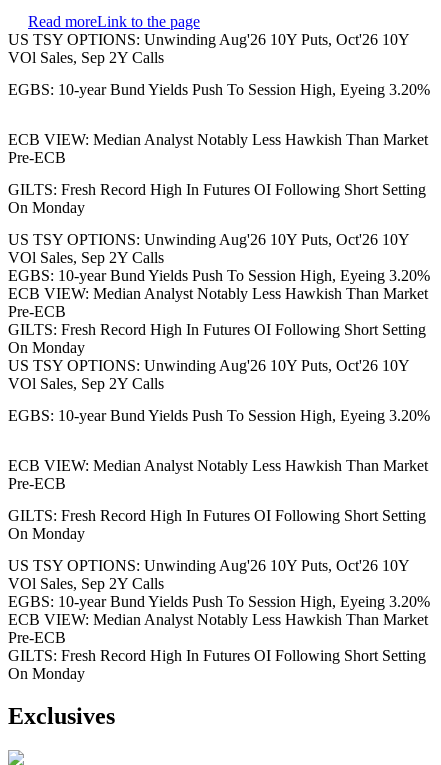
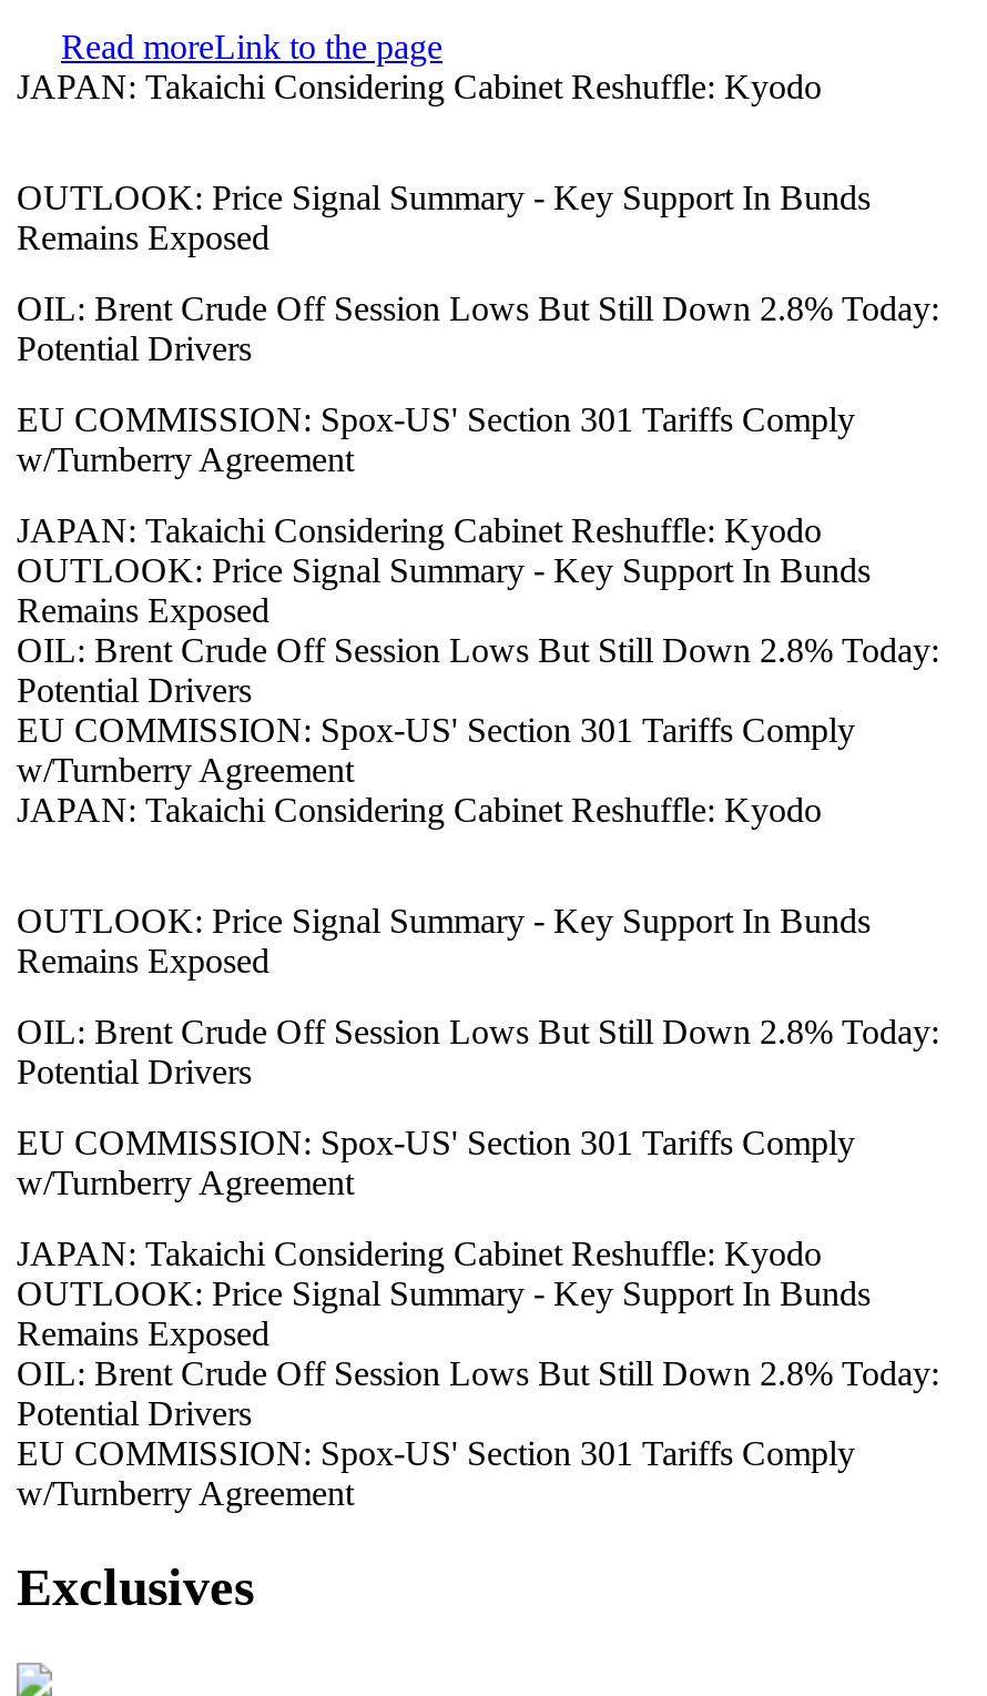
[8,31,409,66] US TSY OPTIONS: Unwinding Aug'26 10Y Puts, Oct'26 10Y | VOl Sales, Sep 2Y Calls -> [17,68,822,106] JAPAN: Takaichi Considering Cabinet Reshuffle: Kyodo
[8,81,430,98] EGBS: 10-year Bund Yields Push To Session High, Eyeing 3.20% -> [17,179,871,257] OUTLOOK: Price Signal Summary - Key Support In Bunds | Remains Exposed
[8,131,428,166] ECB VIEW: Median Analyst Notably Less Hawkish Than Market | Pre-ECB -> [17,290,939,368] OIL: Brent Crude Off Session Lows But Still Down 2.8% Today: | Potential Drivers
[8,181,426,216] GILTS: Fresh Record High In Futures OI Following Short Setting | On Monday -> [17,401,855,479] EU COMMISSION: Spox-US' Section 301 Tariffs Comply | w/Turnberry Agreement
[8,231,430,392] US TSY OPTIONS: Unwinding Aug'26 10Y Puts, Oct'26 10Y | VOl Sales, Sep 2Y Calls | EGBS: 10-year Bund Yields Push To Session High, Eyeing 3.20% | ECB VIEW: Median Analyst Notably Less Hawkish Than Market | Pre-ECB | GILTS: Fresh Record High In Futures OI Following Short Setting | On Monday | US TSY OPTIONS: Unwinding Aug'26 10Y Puts, Oct'26 10Y | VOl Sales, Sep 2Y Calls -> [17,512,939,829] JAPAN: Takaichi Considering Cabinet Reshuffle: Kyodo | OUTLOOK: Price Signal Summary - Key Support In Bunds | Remains Exposed | OIL: Brent Crude Off Session Lows But Still Down 2.8% Today: | Potential Drivers | EU COMMISSION: Spox-US' Section 301 Tariffs Comply | w/Turnberry Agreement | JAPAN: Takaichi Considering Cabinet Reshuffle: Kyodo
[8,407,430,424] EGBS: 10-year Bund Yields Push To Session High, Eyeing 3.20% -> [17,902,871,980] OUTLOOK: Price Signal Summary - Key Support In Bunds | Remains Exposed
[8,457,428,492] ECB VIEW: Median Analyst Notably Less Hawkish Than Market | Pre-ECB -> [17,1013,939,1091] OIL: Brent Crude Off Session Lows But Still Down 2.8% Today: | Potential Drivers
[8,507,426,542] GILTS: Fresh Record High In Futures OI Following Short Setting | On Monday -> [17,1124,855,1202] EU COMMISSION: Spox-US' Section 301 Tariffs Comply | w/Turnberry Agreement
[8,557,430,682] US TSY OPTIONS: Unwinding Aug'26 10Y Puts, Oct'26 10Y | VOl Sales, Sep 2Y Calls | EGBS: 10-year Bund Yields Push To Session High, Eyeing 3.20% | ECB VIEW: Median Analyst Notably Less Hawkish Than Market | Pre-ECB | GILTS: Fresh Record High In Futures OI Following Short Setting | On Monday -> [17,1235,939,1512] JAPAN: Takaichi Considering Cabinet Reshuffle: Kyodo | OUTLOOK: Price Signal Summary - Key Support In Bunds | Remains Exposed | OIL: Brent Crude Off Session Lows But Still Down 2.8% Today: | Potential Drivers | EU COMMISSION: Spox-US' Section 301 Tariffs Comply | w/Turnberry Agreement

